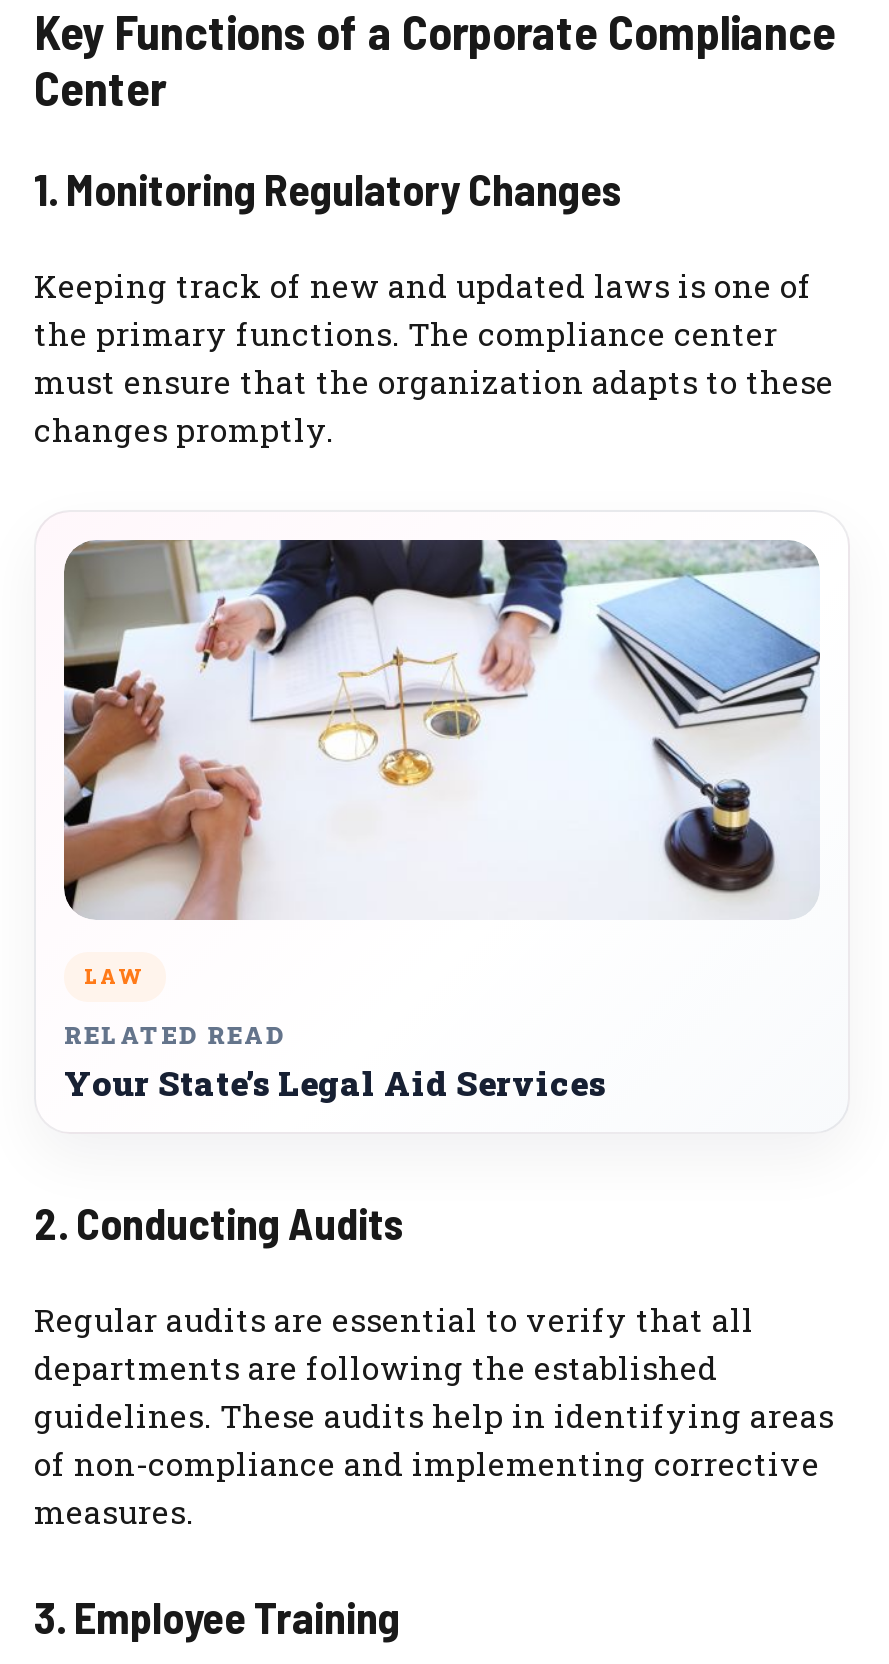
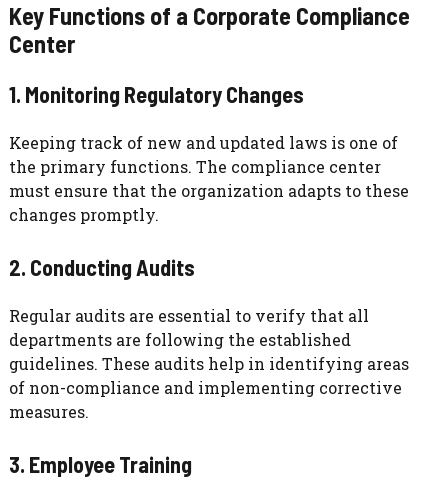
[62,538,822,1107] [image] | LAW | RELATED READ | Your State’s Legal Aid Services -> none

